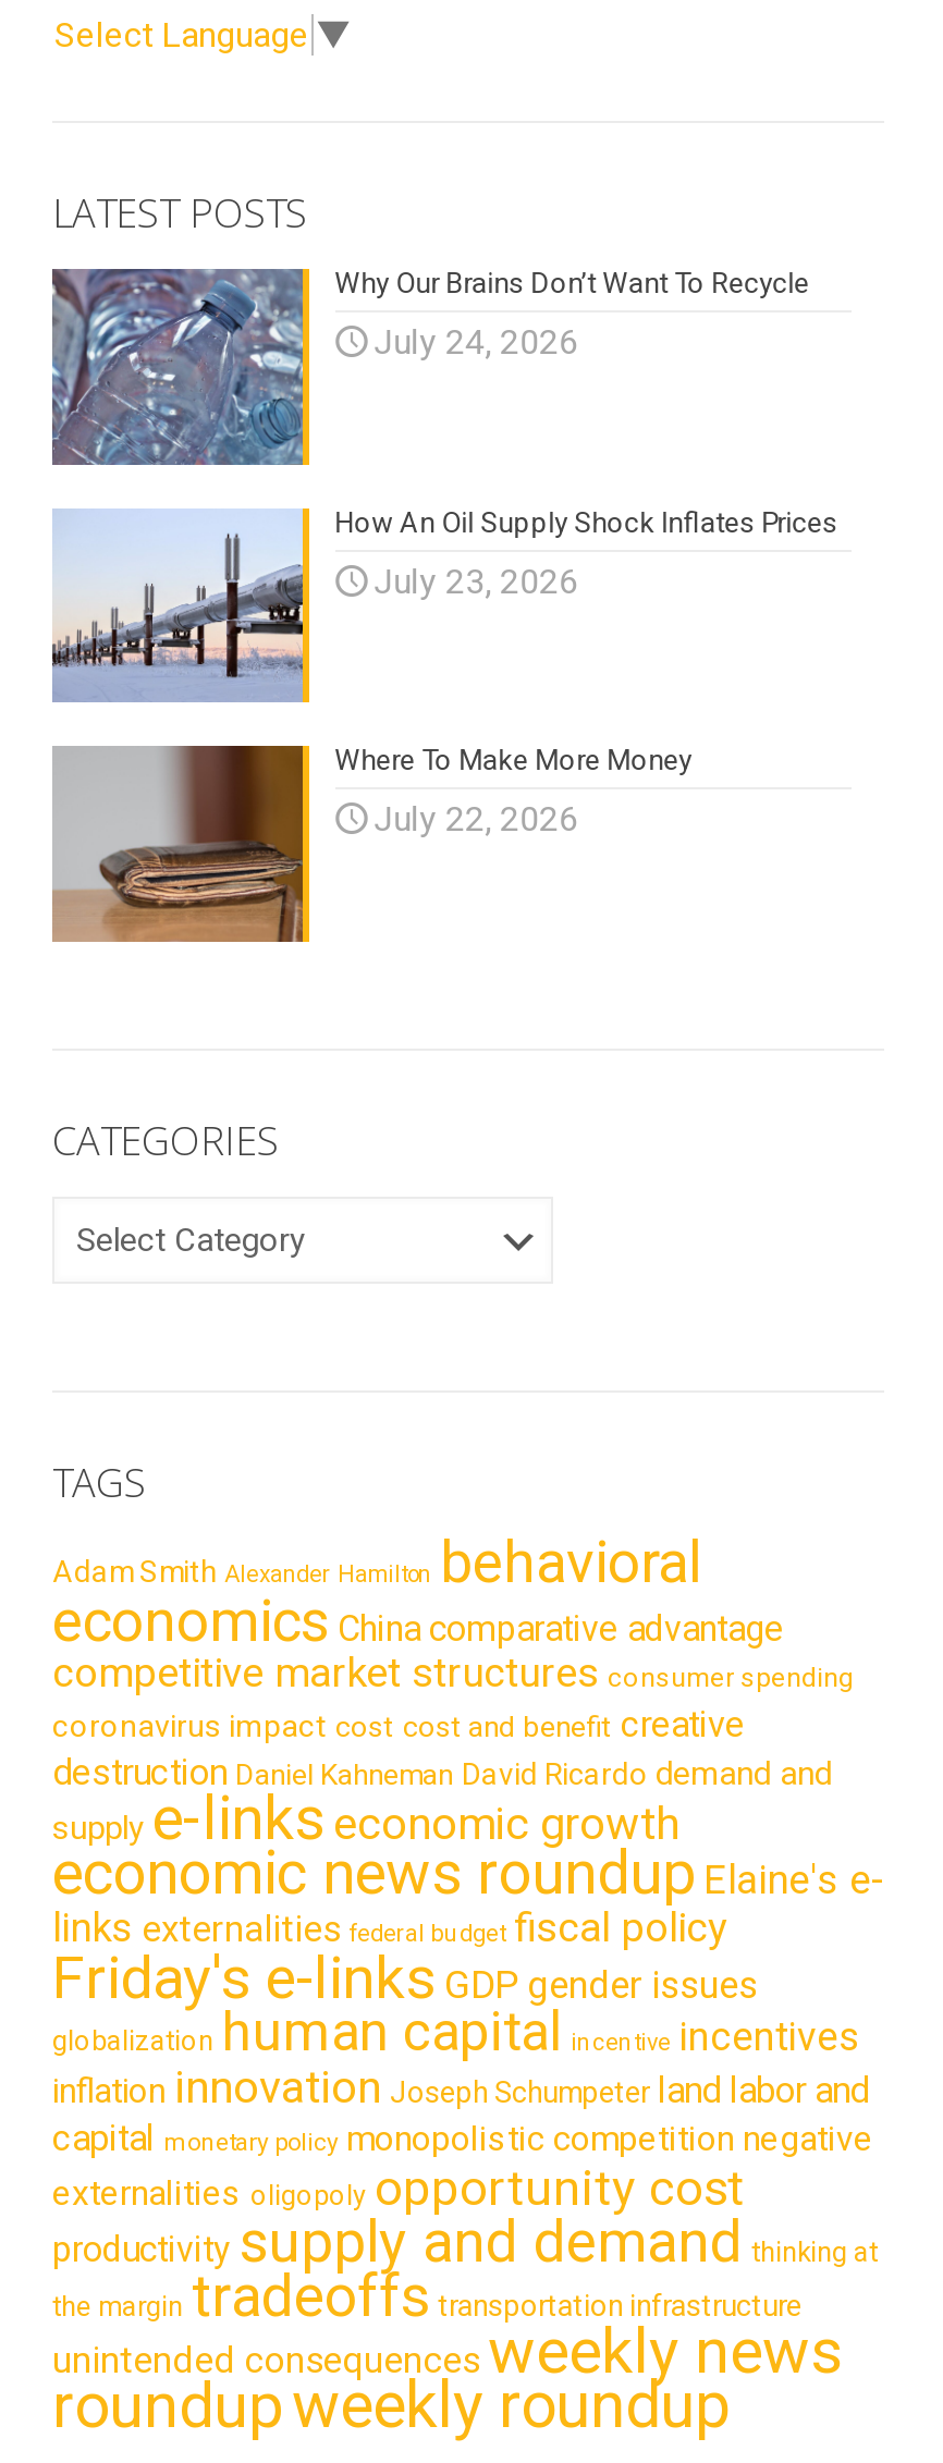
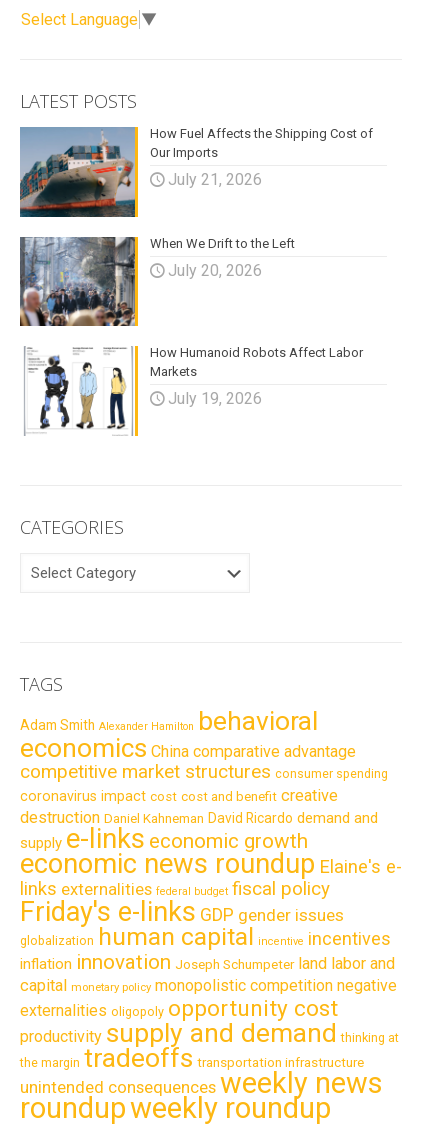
[50,267,809,467] [image] | Why Our Brains Don’t Want To Recycle -> [19,126,373,218] [image] | How Fuel Affects the Shipping Cost of | Our Imports
[374,321,578,363] July 24, 2026 -> [168,170,262,189] July 21, 2026
[52,505,838,704] [image] | How An Oil Supply Shock Inflates Prices -> [19,235,295,327] [image] | When We Drift to the Left
[374,560,578,601] July 23, 2026 -> [168,260,262,279] July 20, 2026
[50,744,692,944] [image] | Where To Make More Money -> [20,345,363,436] [image] | How Humanoid Robots Affect Labor | Markets
[374,798,578,840] July 22, 2026 -> [168,389,262,408] July 19, 2026

